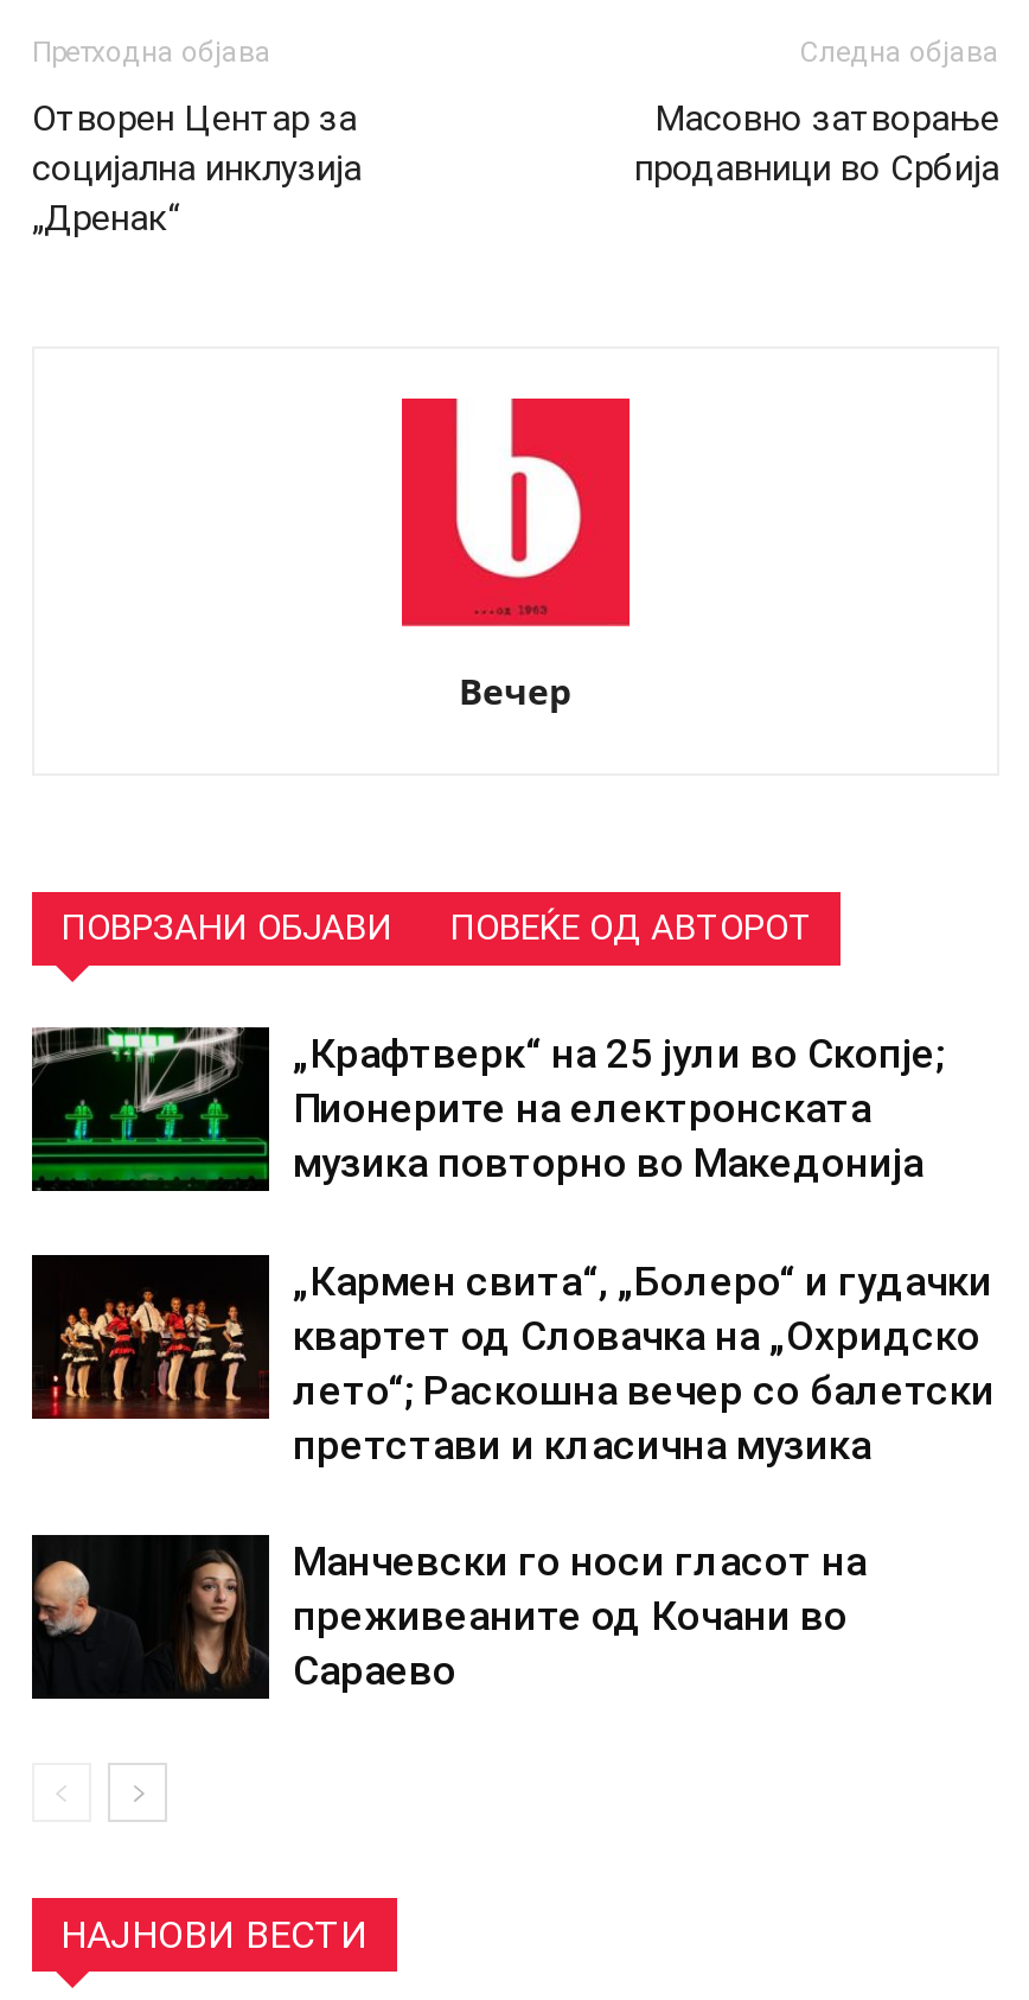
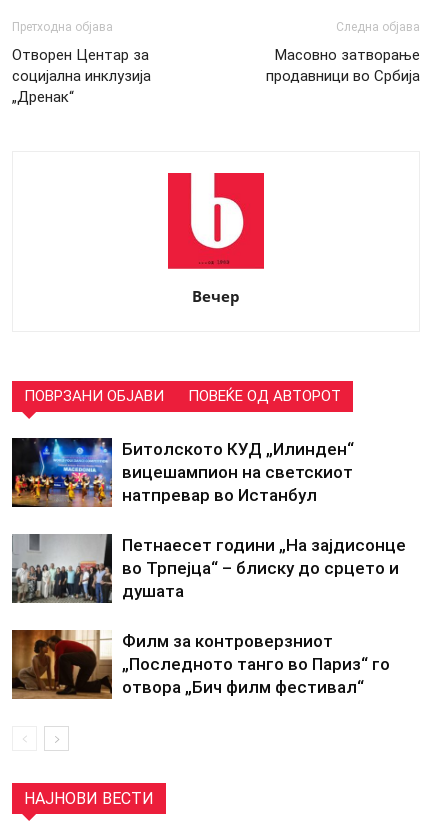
[32,1025,945,1193] [image] | „Крафтверк“ на 25 јули во Скопје; | Пионерите на електронската | музика повторно во Македонија -> [11,437,354,508] [image] | Битолскотo КУД „Илинден“ | вицешампион на светскиот | натпревар во Истанбул
[32,1255,995,1468] [image] | „Кармен свита“, „Болеро“ и гудачки | квартет од Словачка на „Охридско | лето“; Раскошна вечер со балетски | претстави и класична музика -> [11,533,406,604] [image] | Петнаесет години „На зајдисонце | во Трпејца“ – блиску до срцето и | душата
[30,1533,867,1701] [image] | Манчевски го носи гласот на | преживеаните од Кочани во | Сараево -> [11,629,390,700] [image] | Филм за контроверзниот | „Последното танго во Париз“ го | отвора „Бич филм фестивал“

